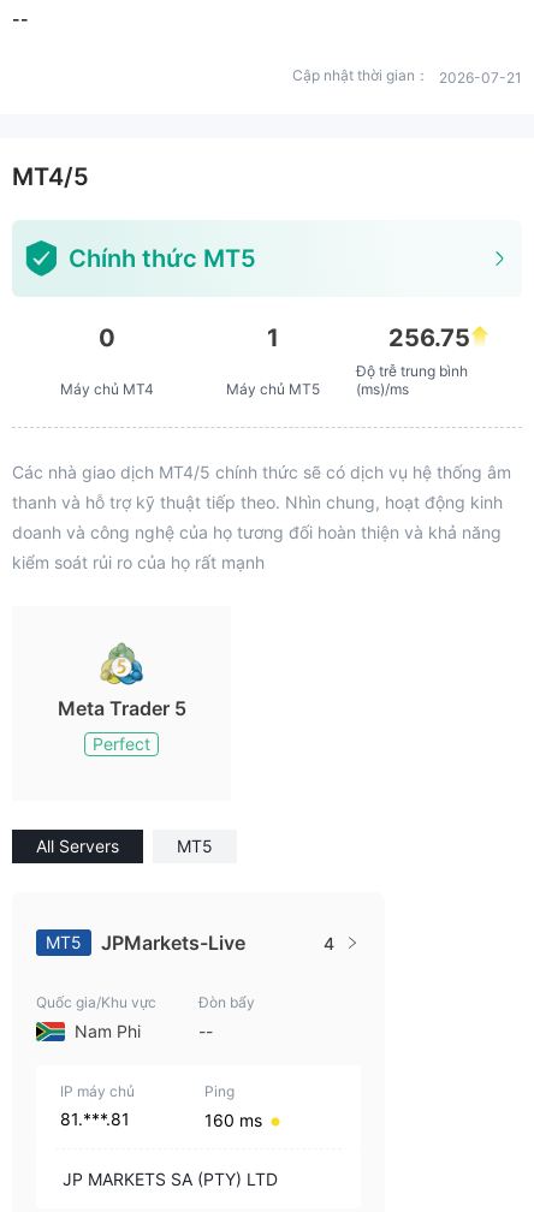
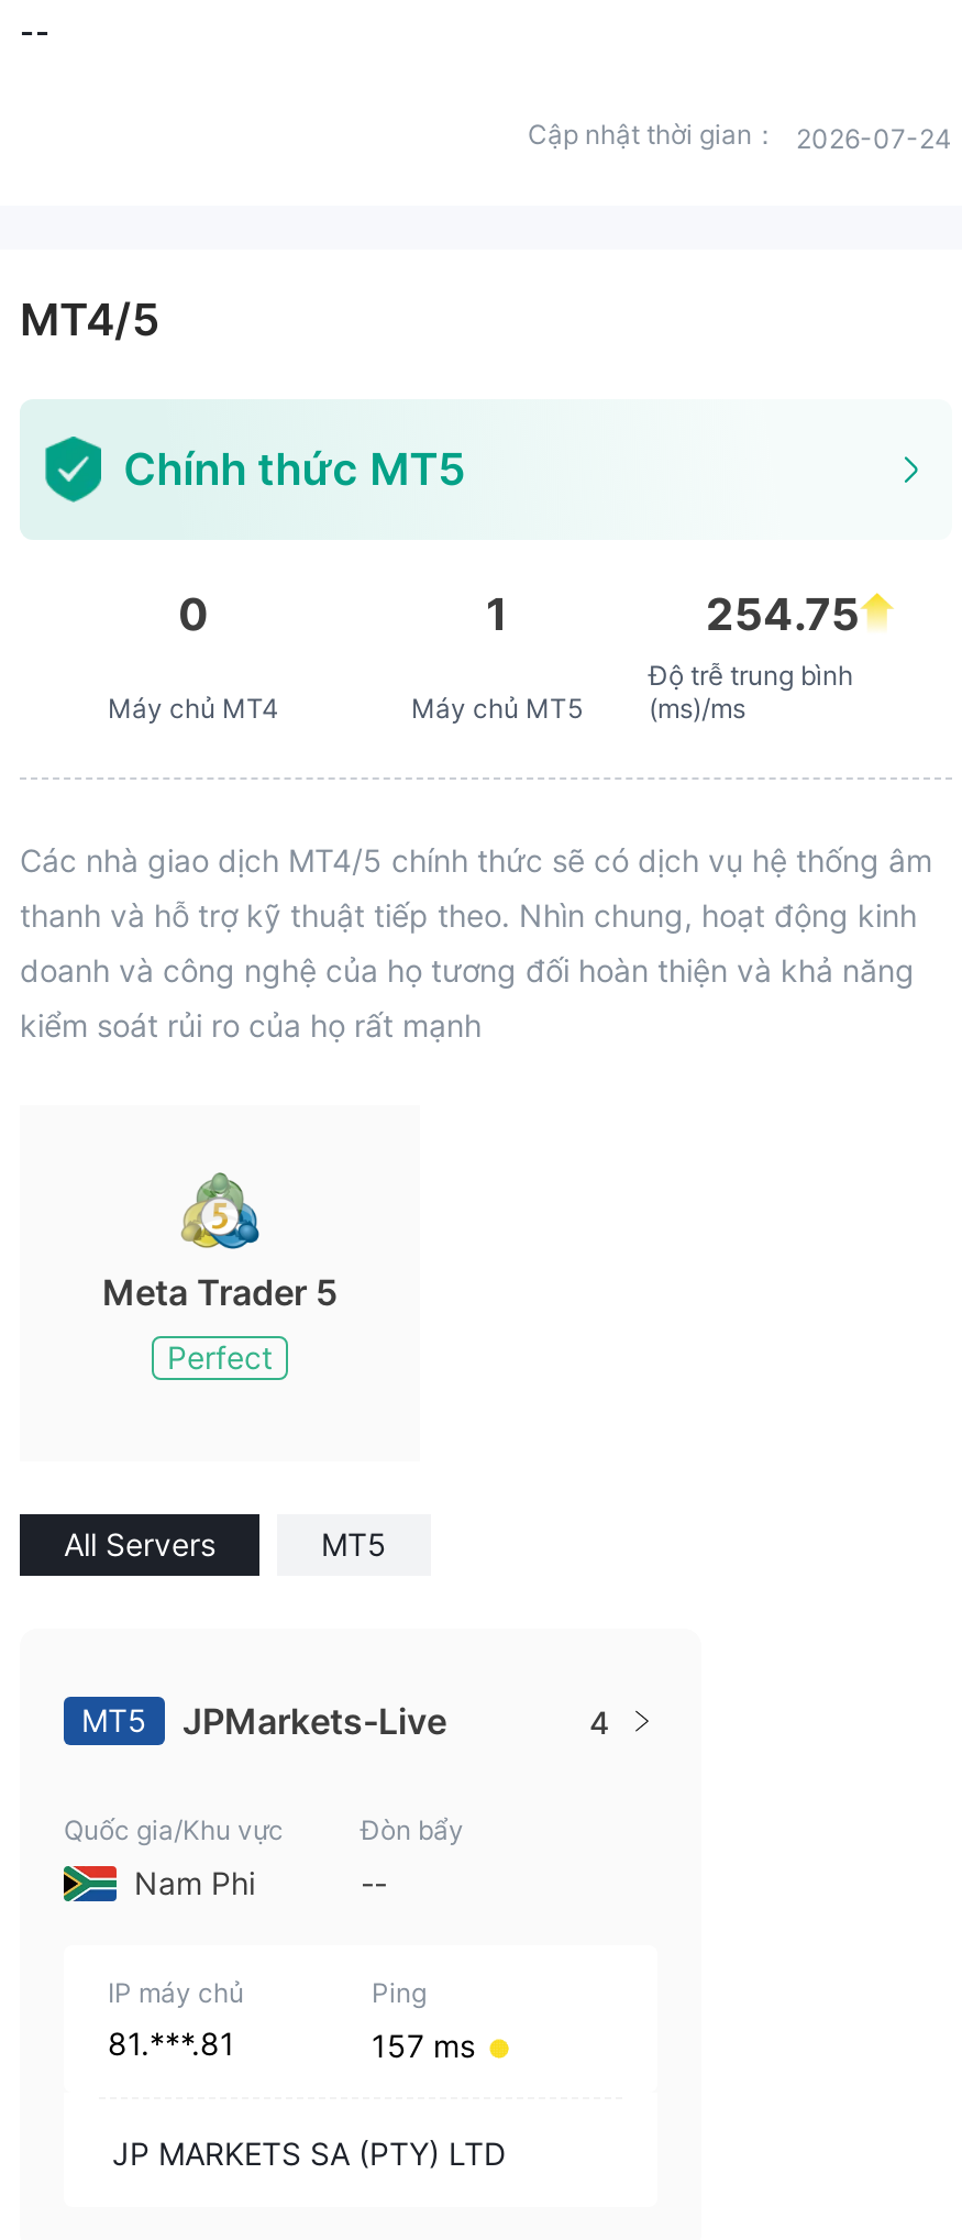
[292,66,522,87] Cập nhật thời gian： 2026-07-21 -> [528,118,952,155] Cập nhật thời gian： 2026-07-24
[388,323,470,352] 256.75 -> [706,588,860,641] 254.75
[204,1110,262,1130] 160 ms -> [372,2027,475,2064] 157 ms

